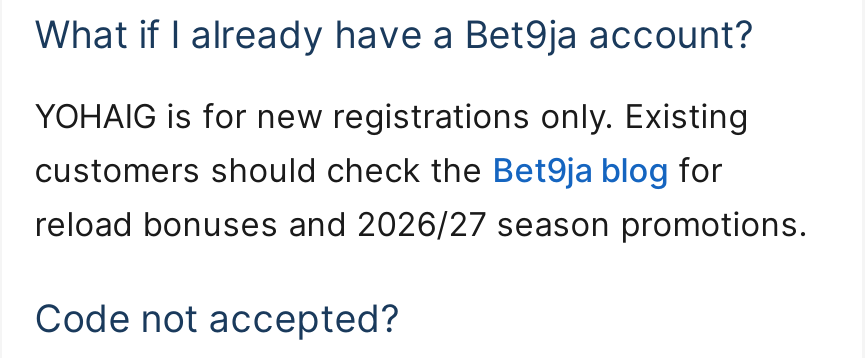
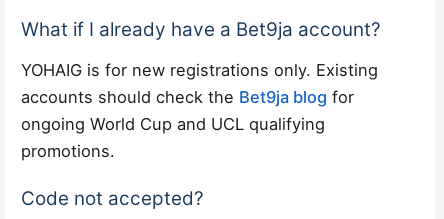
[35,150,809,244] customers should check the Bet9ja blog for | reload bonuses and 2026/27 season promotions. -> [21,87,354,161] accounts should check the Bet9ja blog for | ongoing World Cup and UCL qualifying | promotions.

